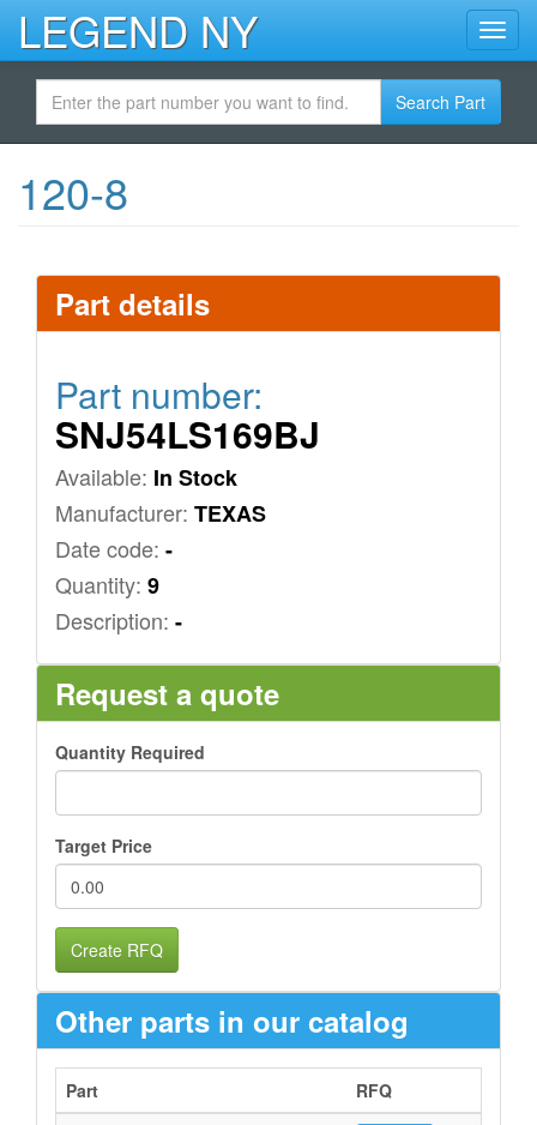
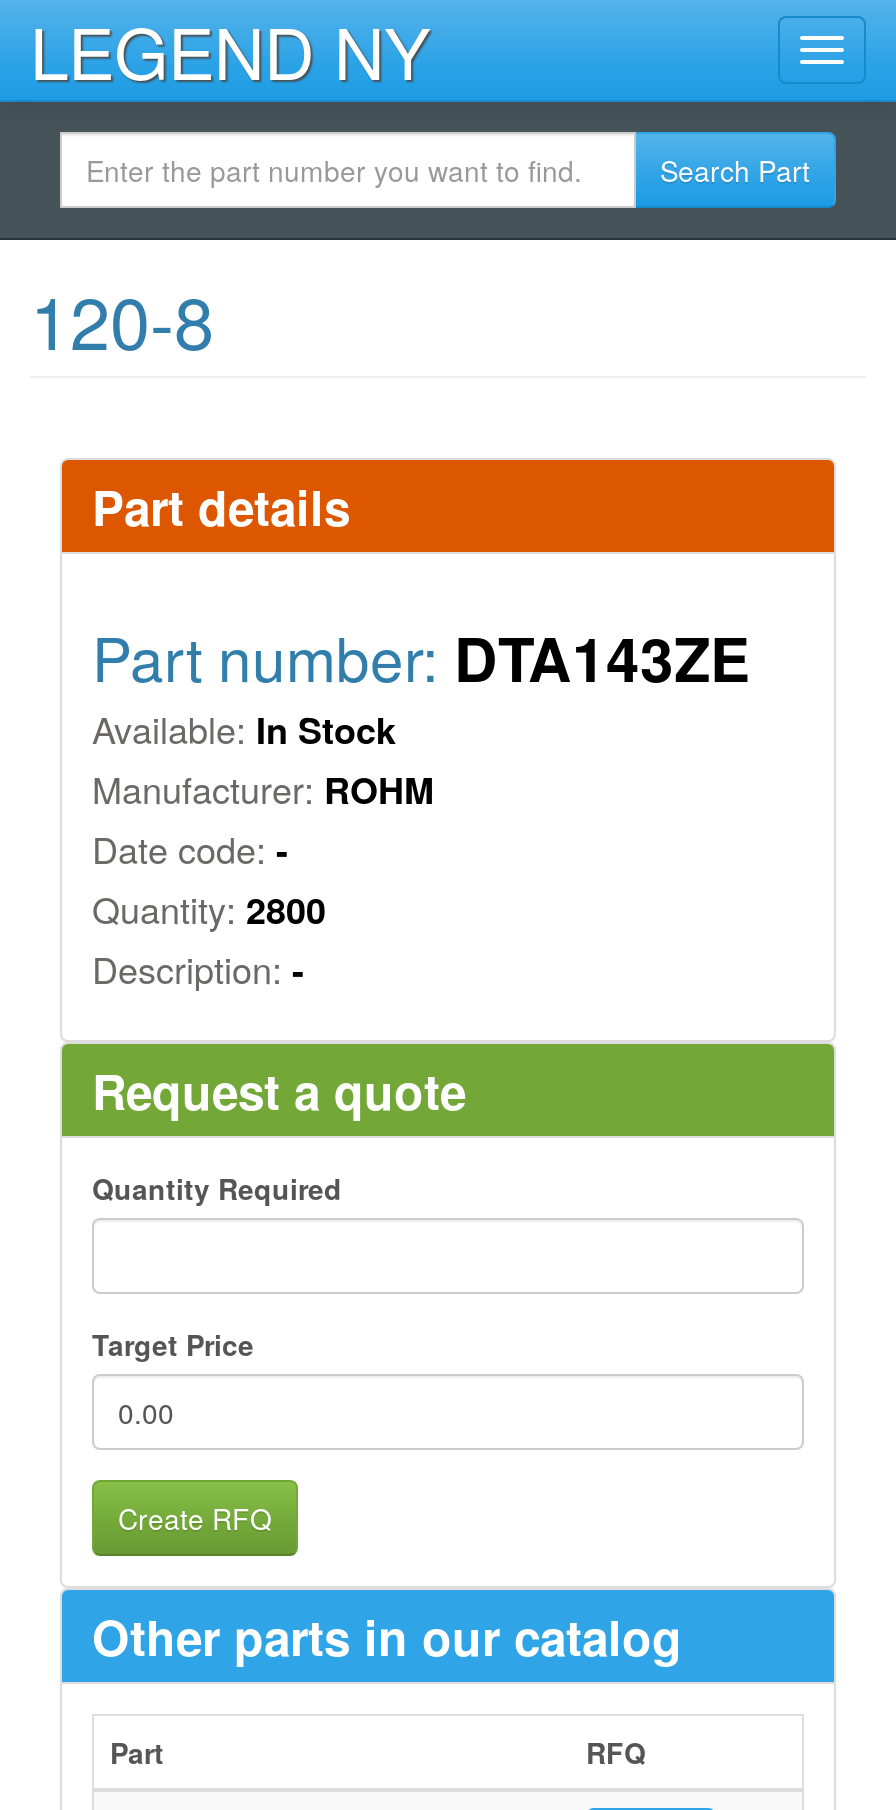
[55,368,320,459] Part number: | SNJ54LS169BJ -> [92,614,750,700] Part number: DTA143ZE
[55,497,266,529] Manufacturer: TEXAS -> [92,762,434,816] Manufacturer: ROHM
[55,568,159,601] Quantity: 9 -> [92,882,326,936] Quantity: 2800

